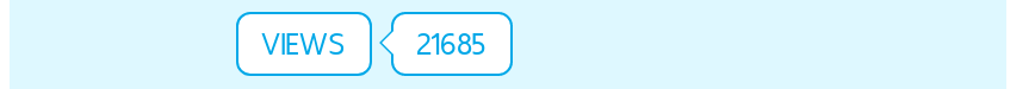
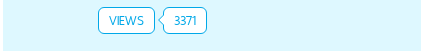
[262,15,486,68] VIEWS 21685 -> [109,8,196,30] VIEWS 3371

